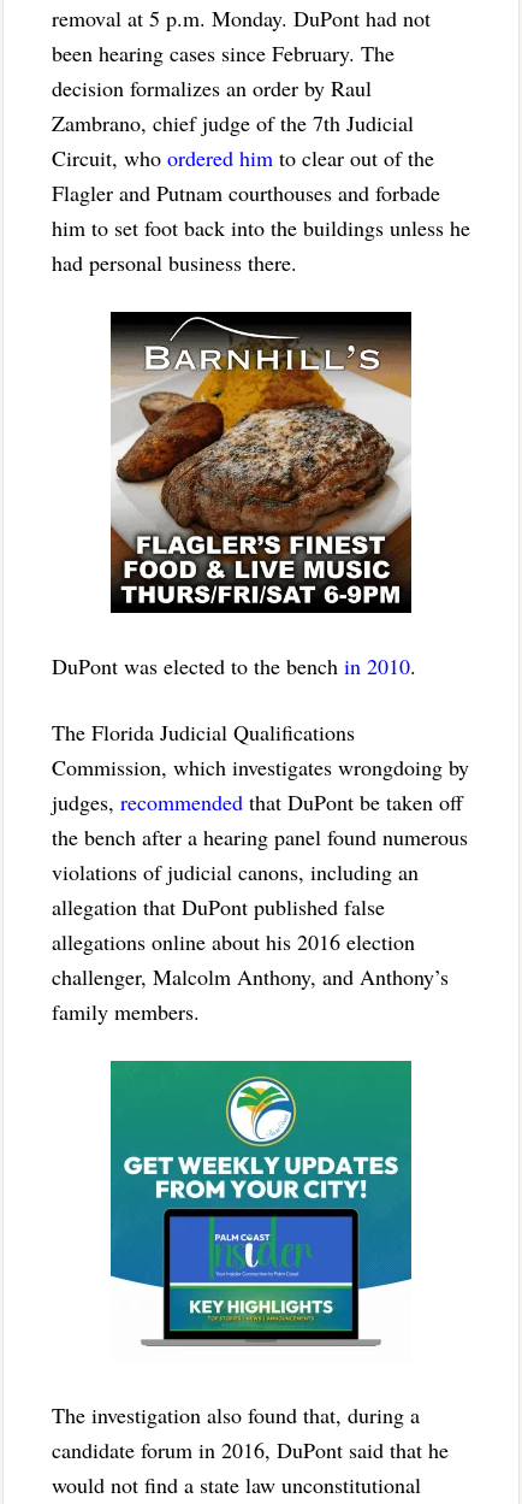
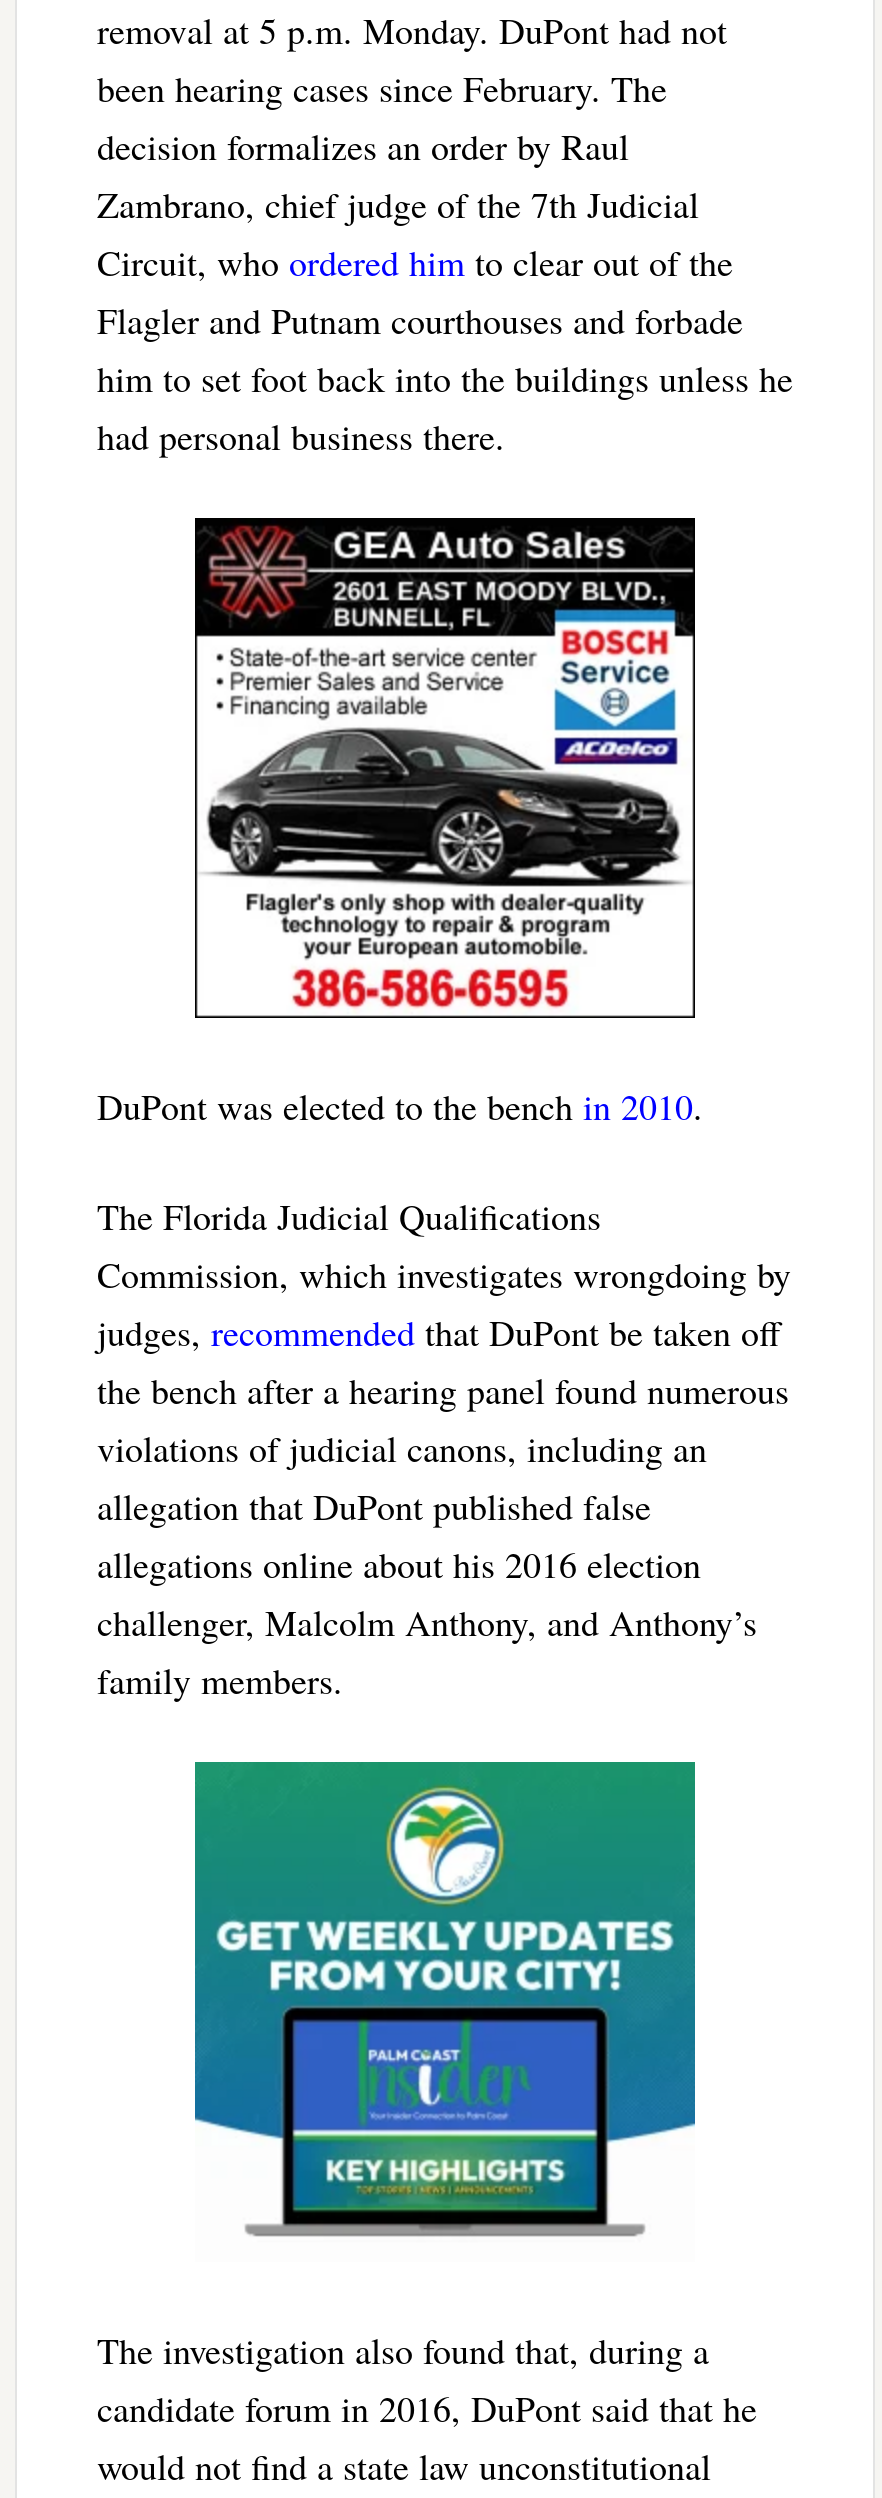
[109,315,413,613] [image] -> [193,524,697,1016] [image]

